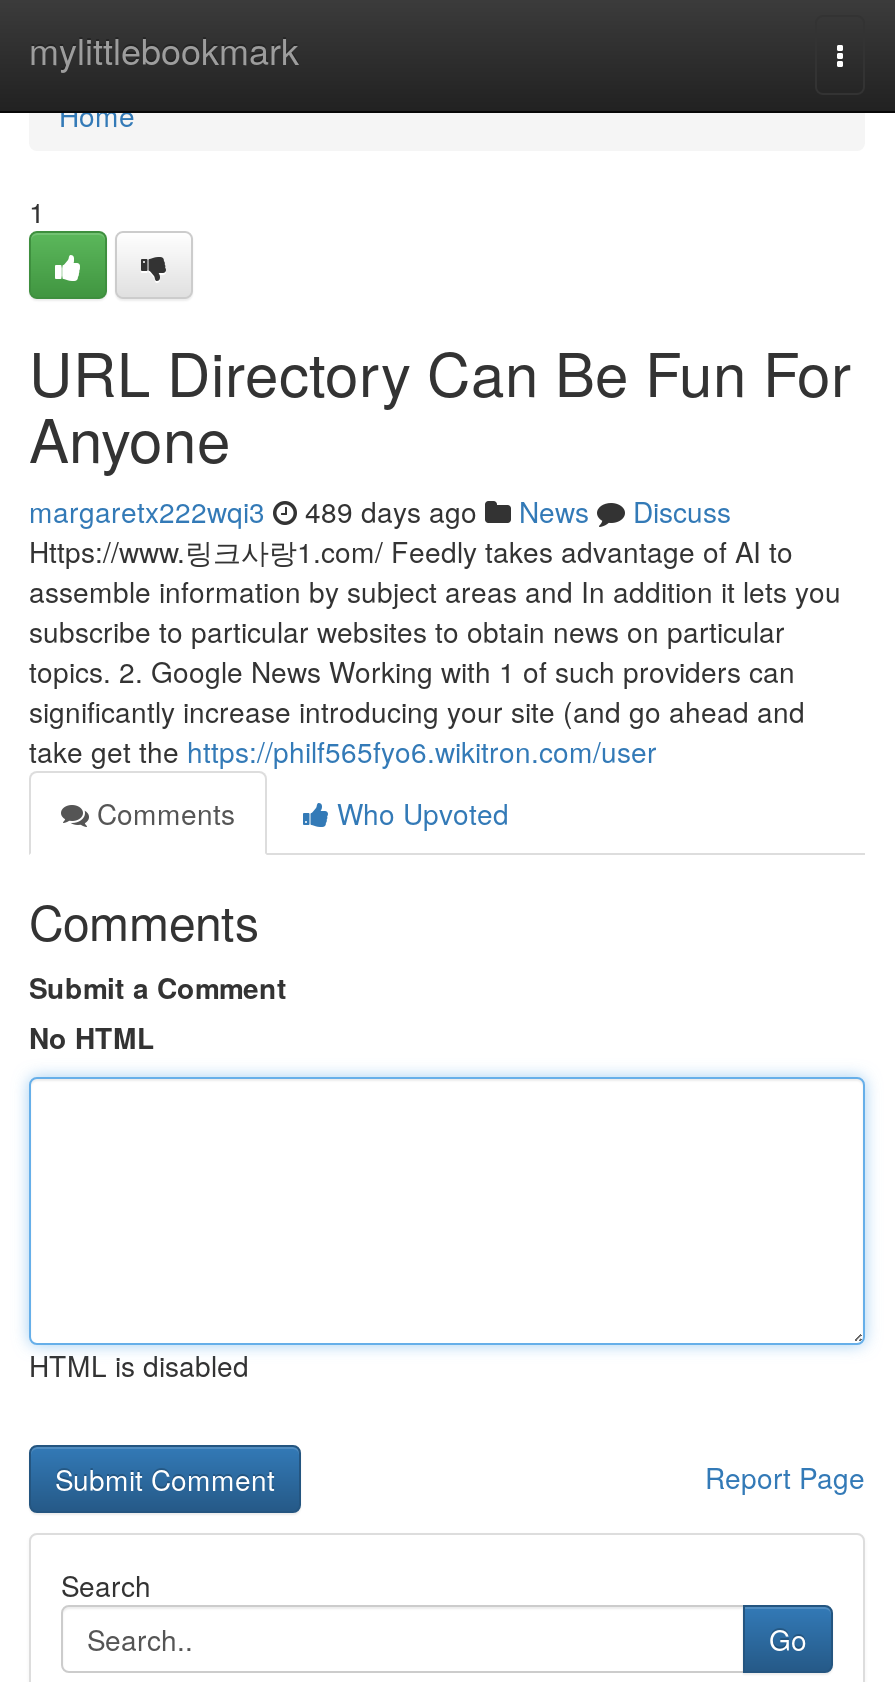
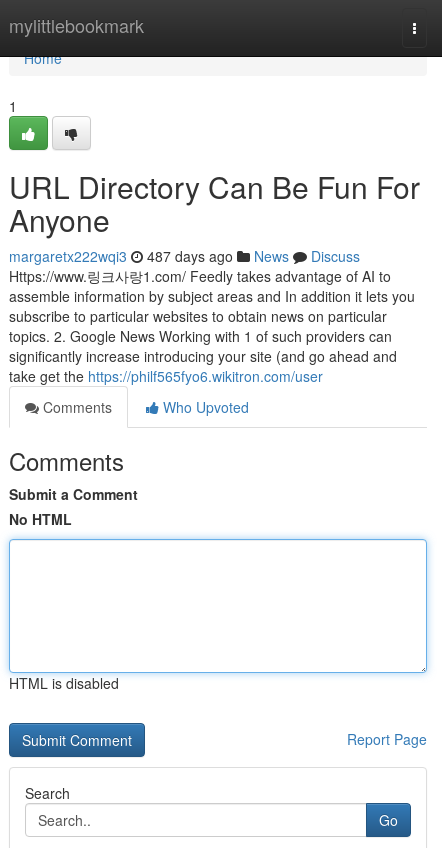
[29,491,731,531] margaretx222wqi3 489 days ago News Discuss -> [9,246,360,266] margaretx222wqi3 487 days ago News Discuss

